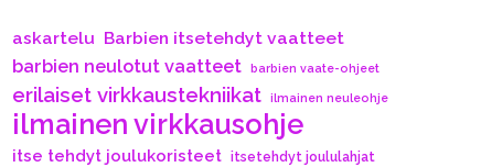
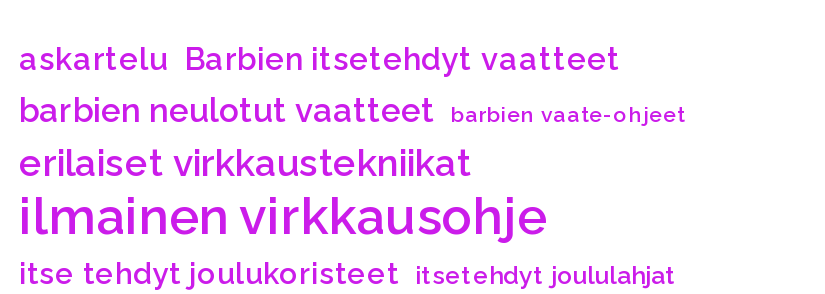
[270,91,388,104] ilmainen neuleohje -> none

